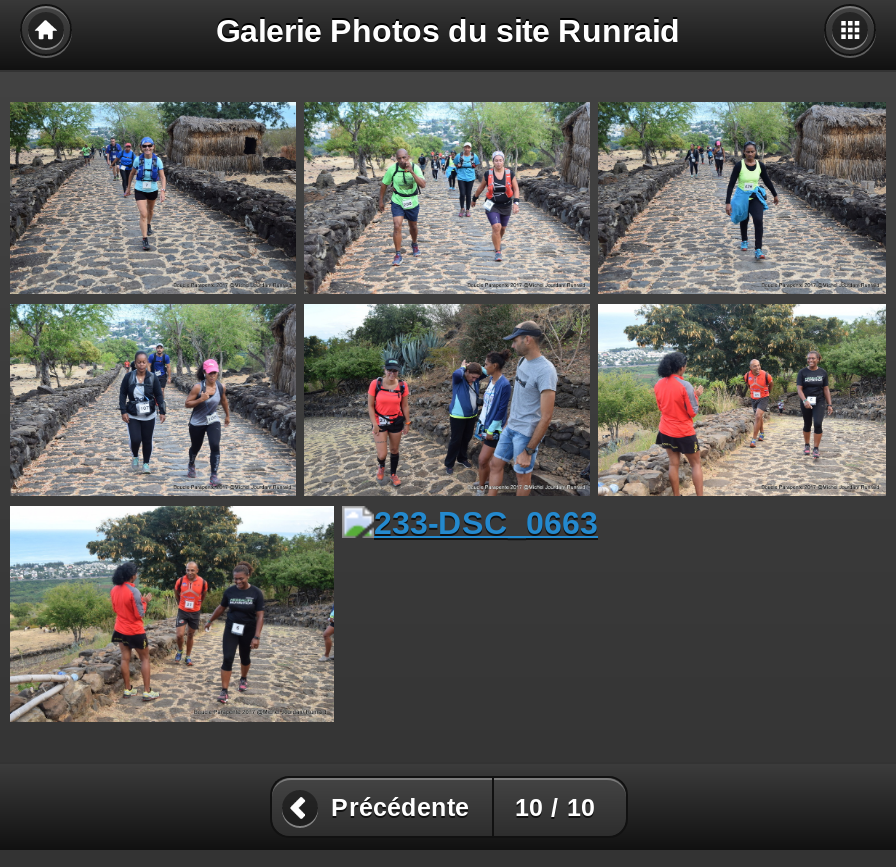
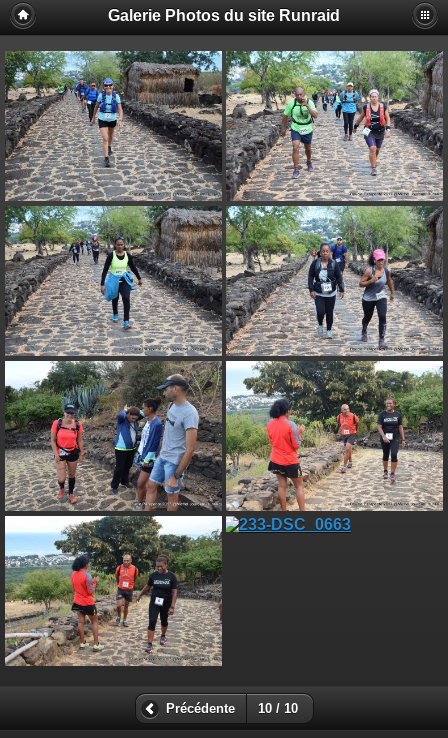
[8,100,888,720] [image] -> [4,50,444,667] [image]

